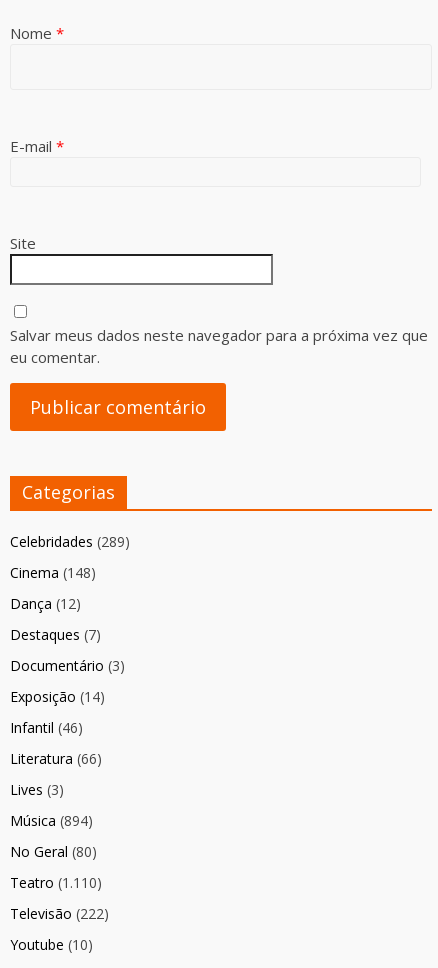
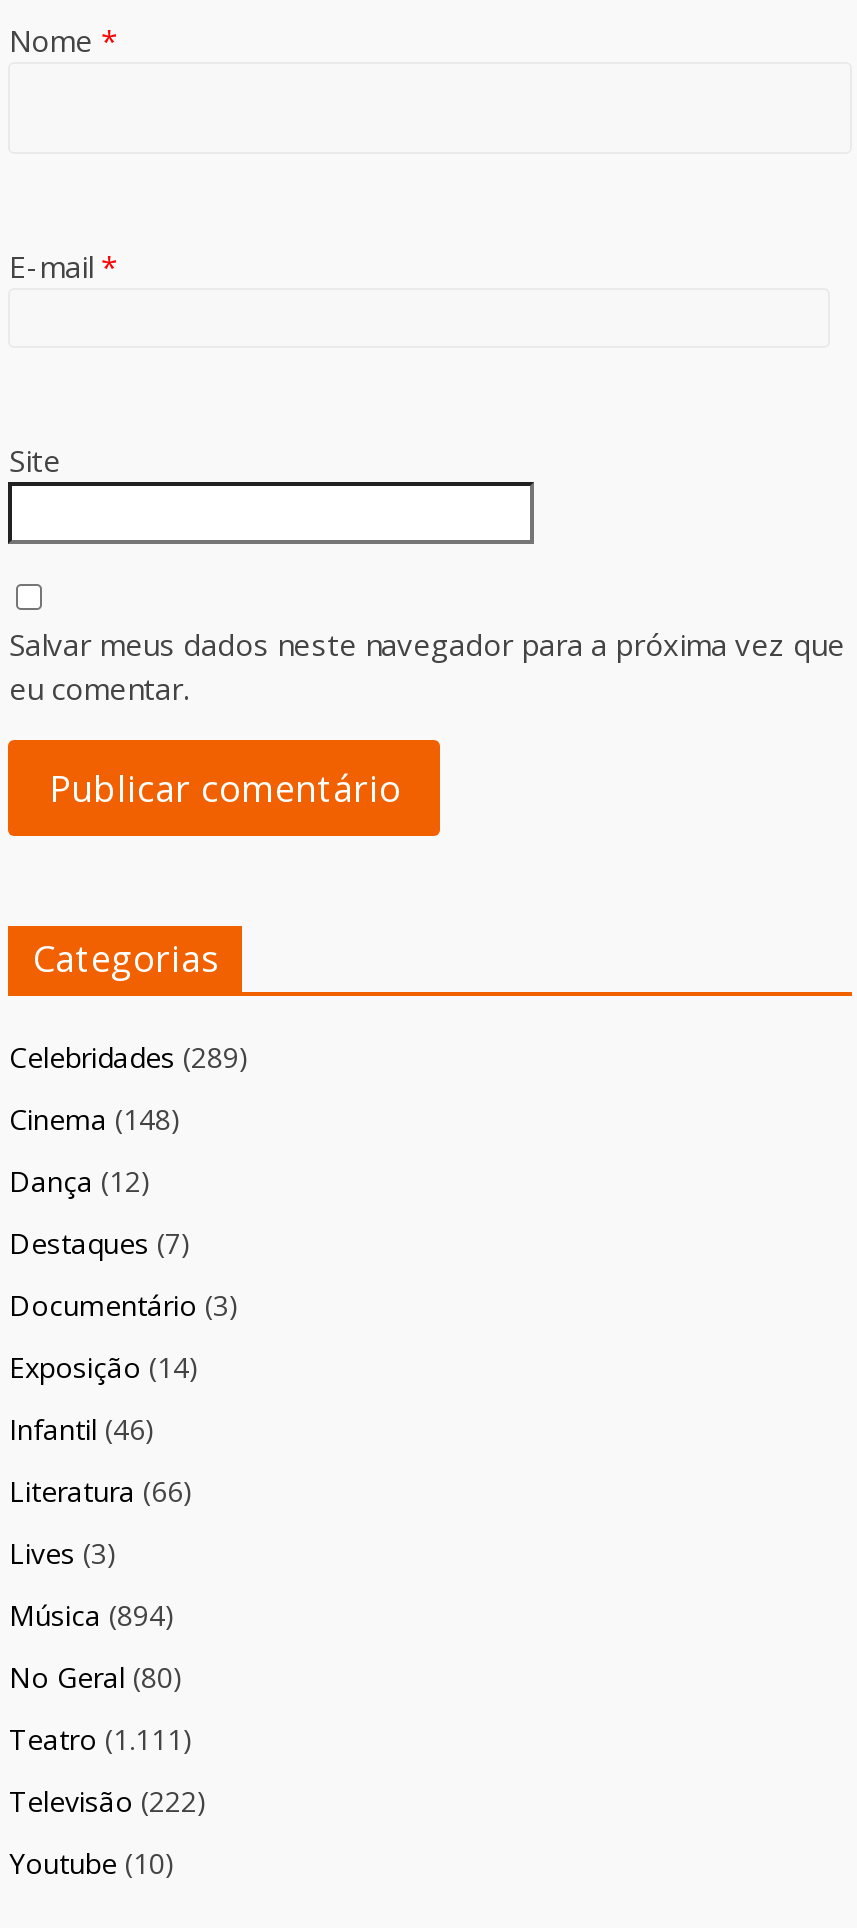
[10,873,102,892] Teatro (1.110) -> [9,1720,193,1758] Teatro (1.111)

